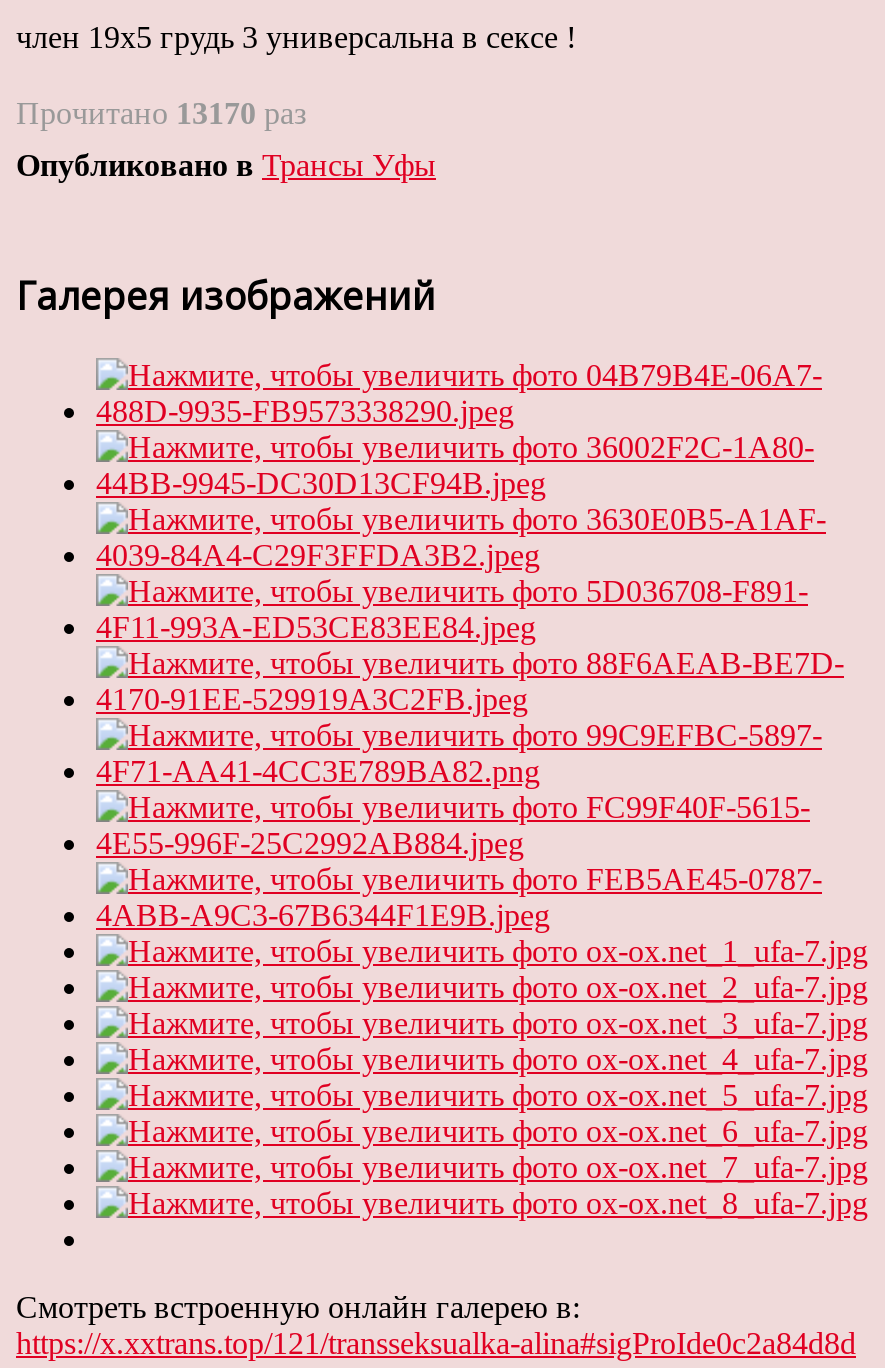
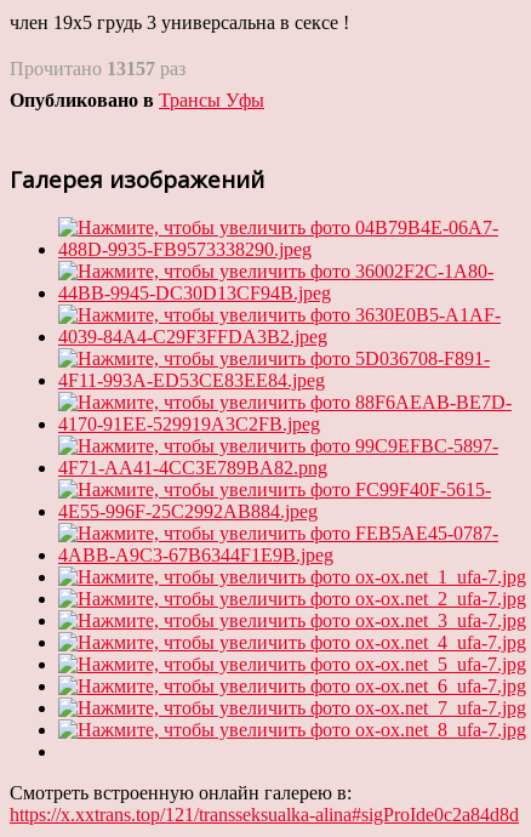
[16,96,306,130] Прочитано 13170 раз -> [10,58,185,79] Прочитано 13157 раз

